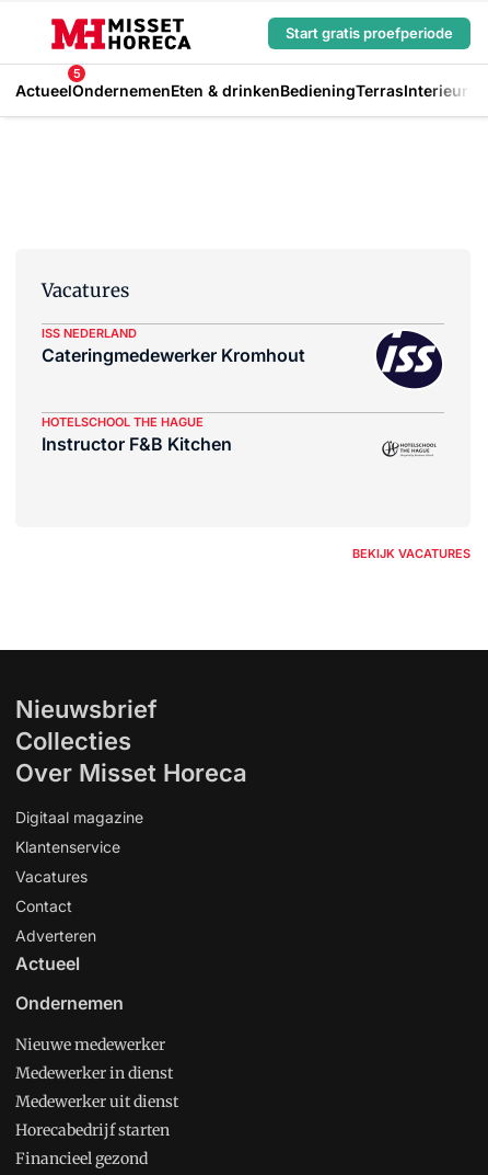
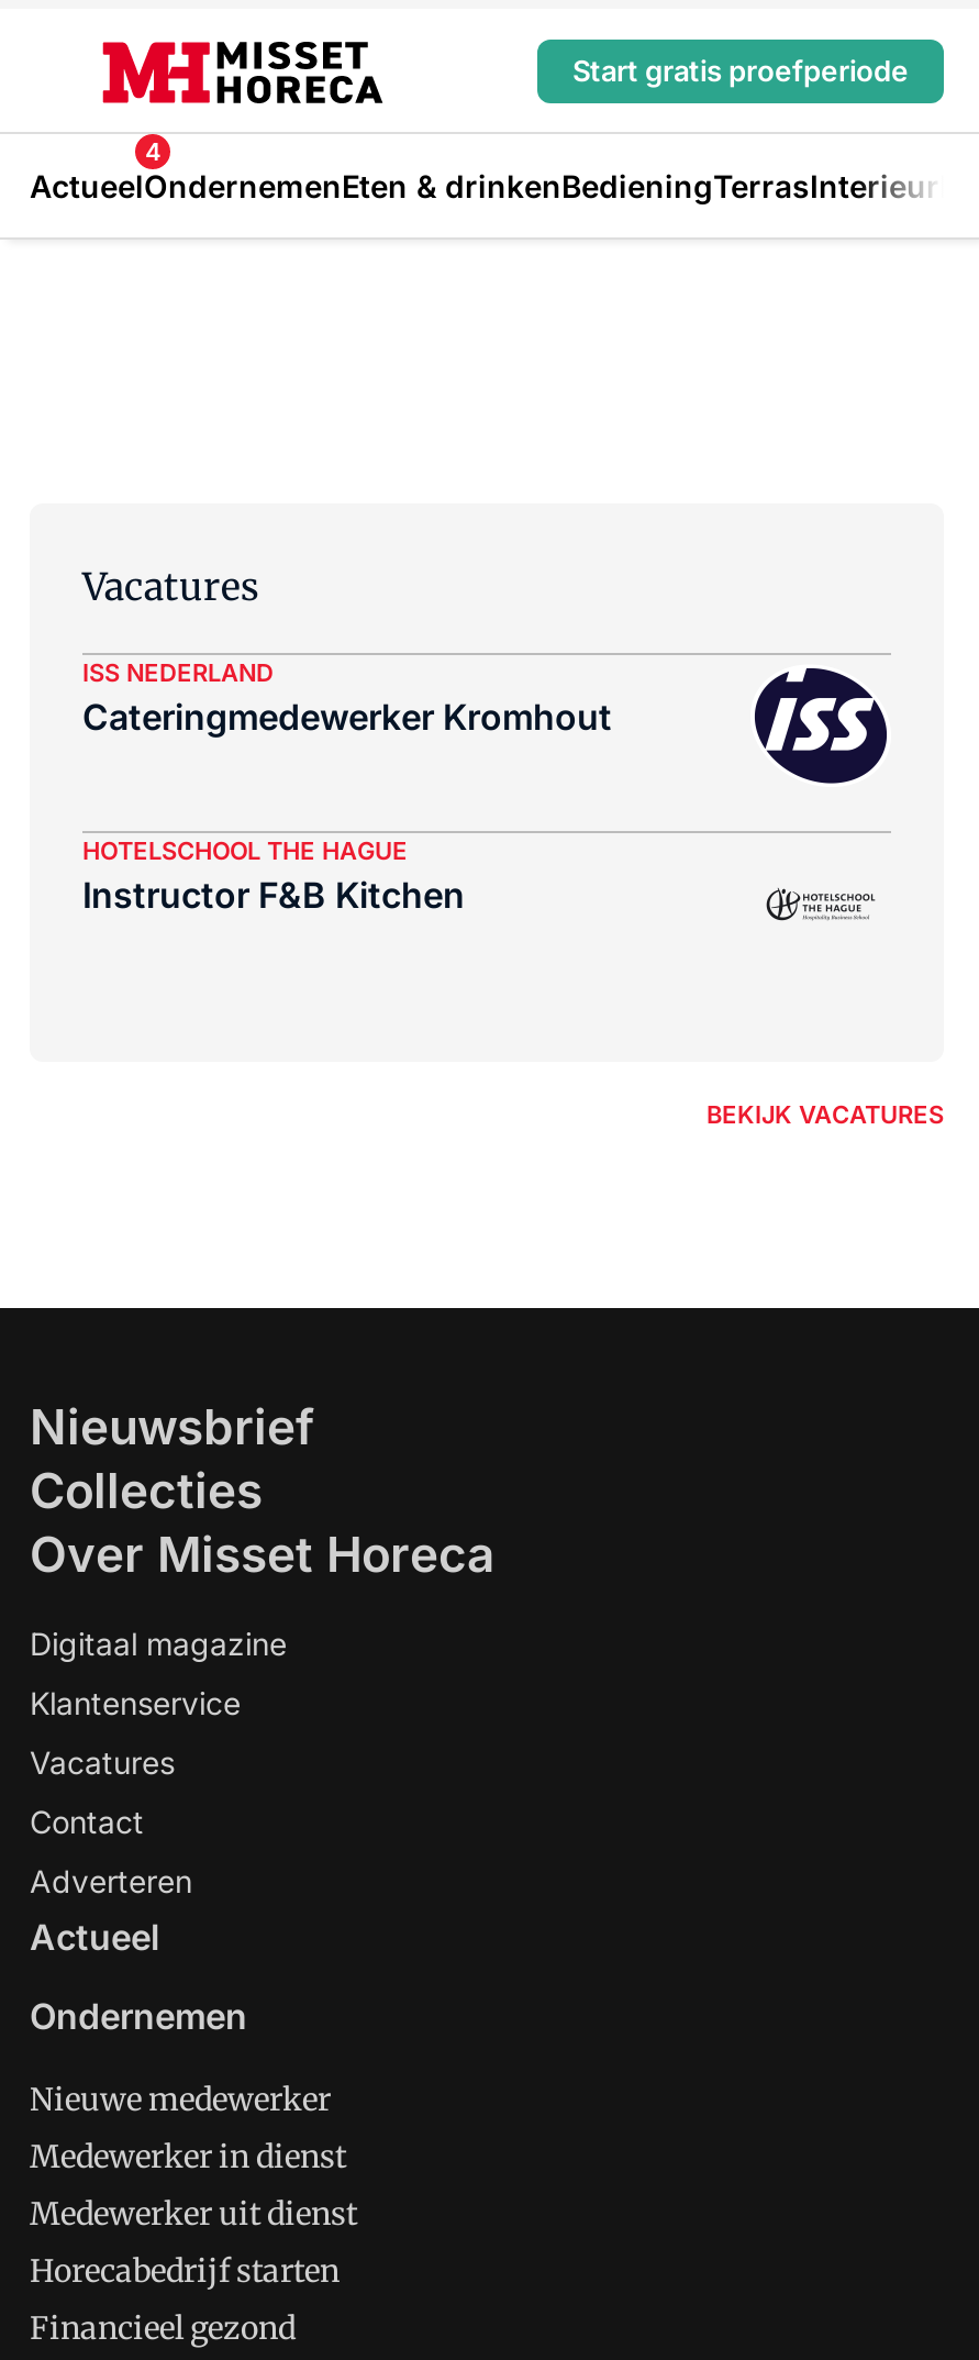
[73,66,80,81] 5 -> [145,136,160,167] 4

